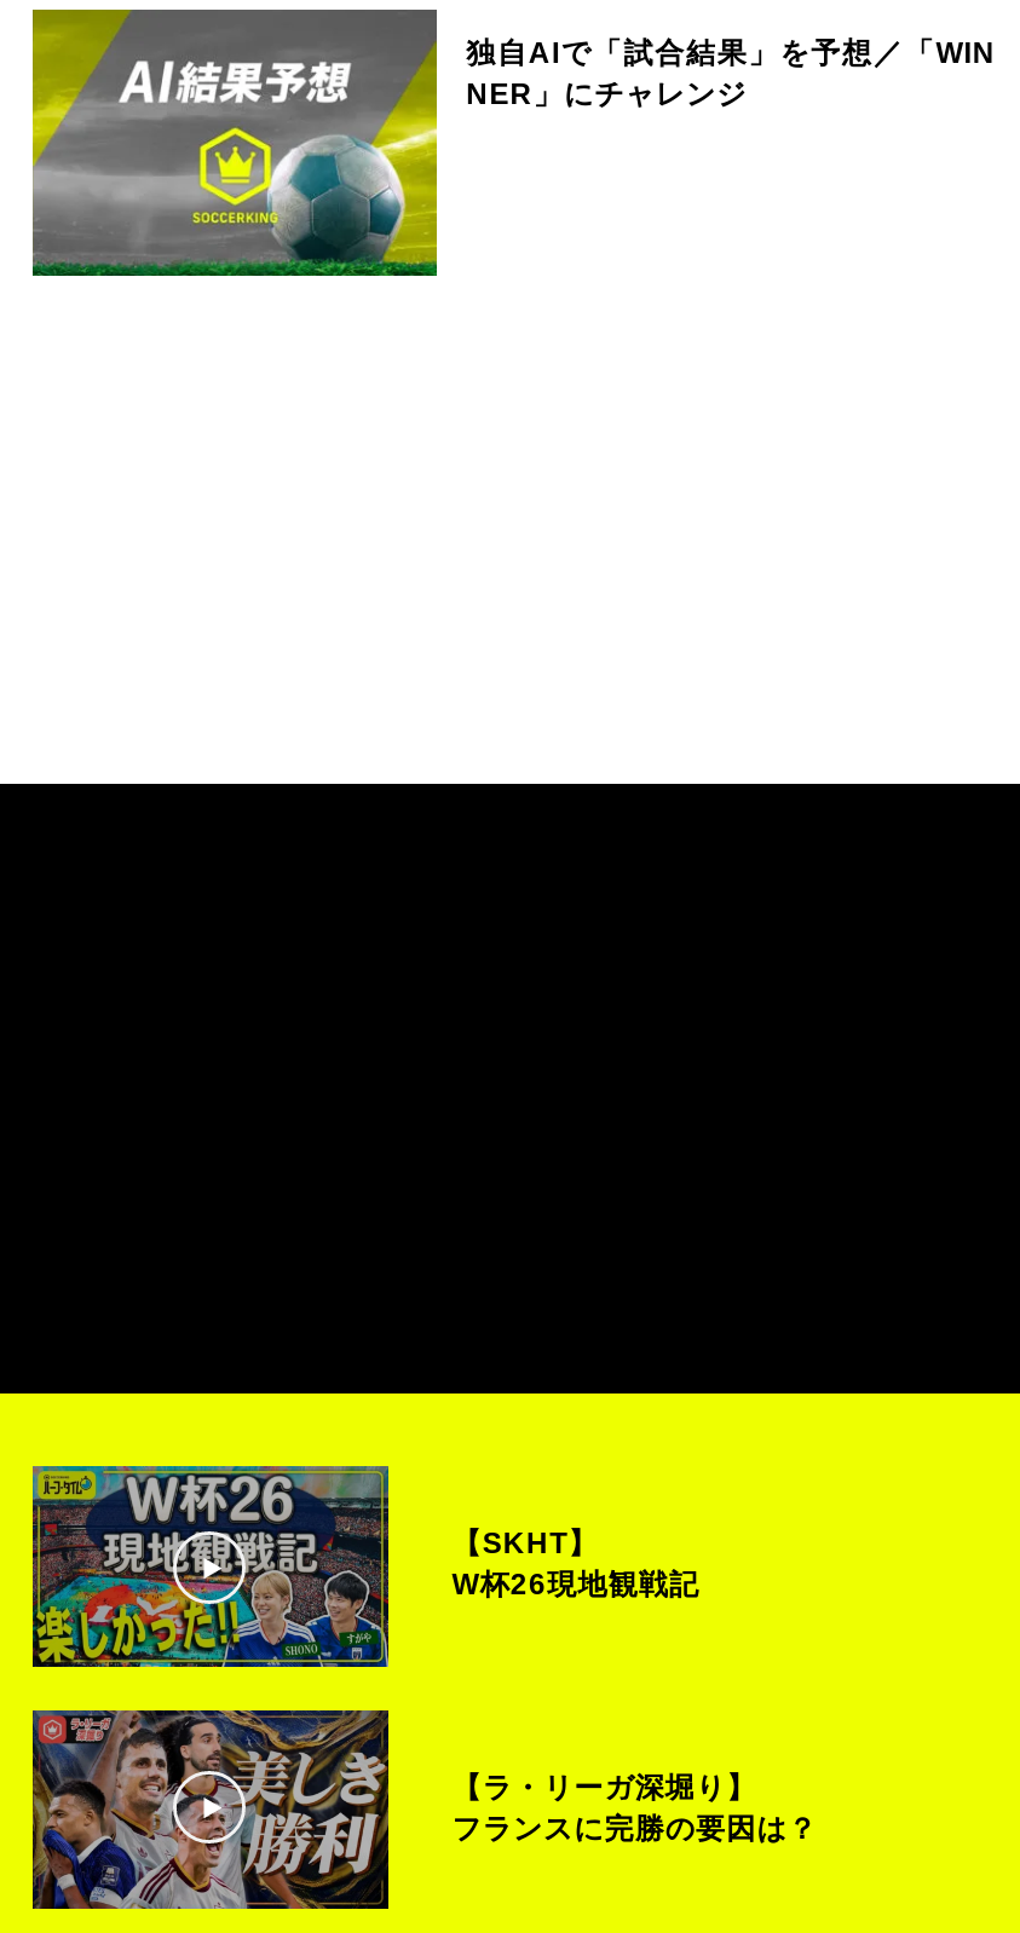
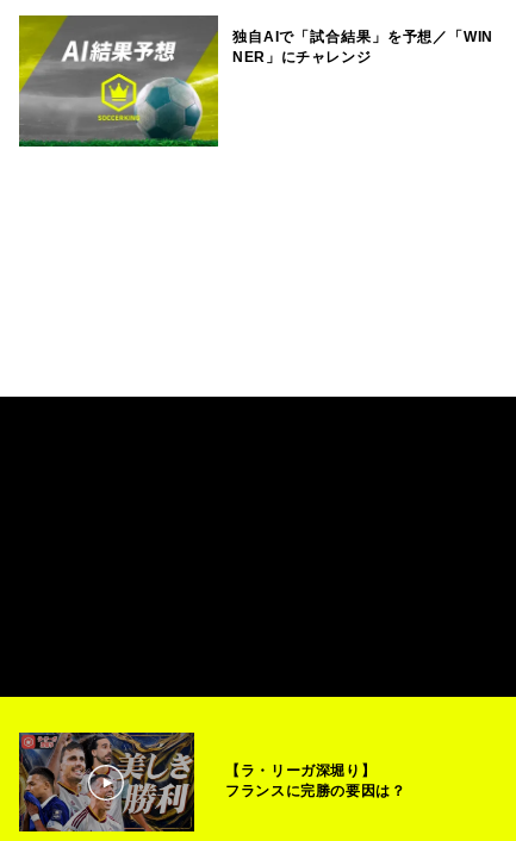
[33,1464,700,1669] [image] | 【SKHT】 | W杯26現地観戦記 -> none

